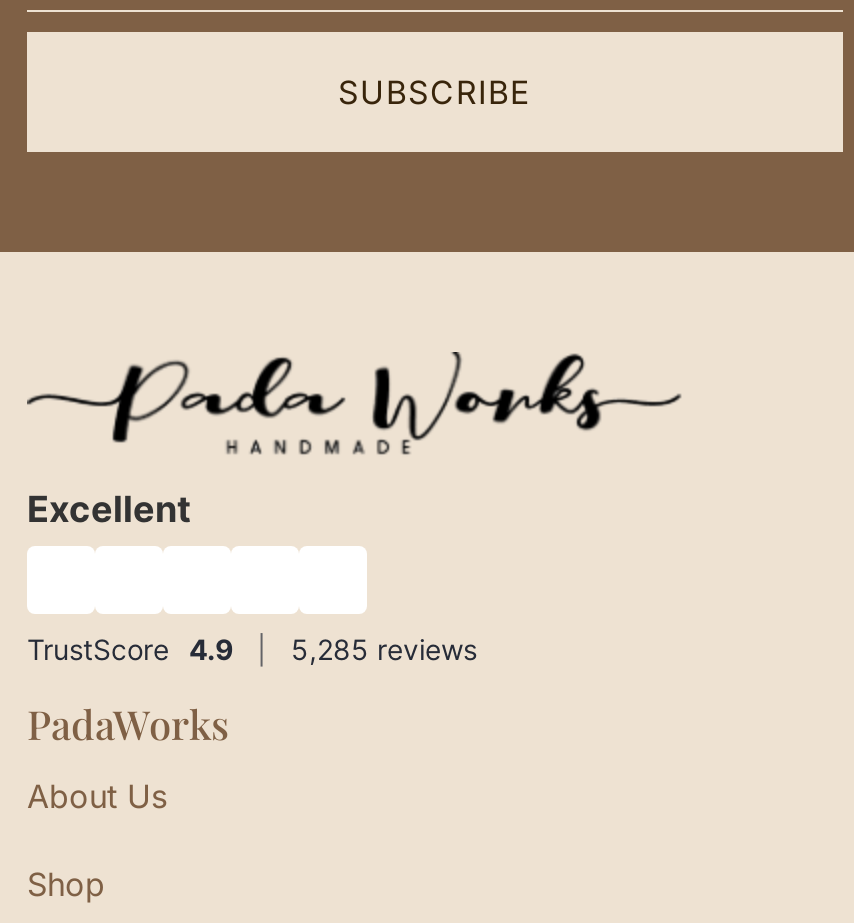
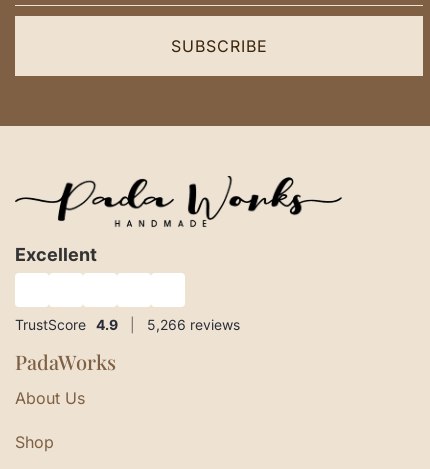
[291,633,477,667] 5,285 reviews -> [147,316,240,333] 5,266 reviews

